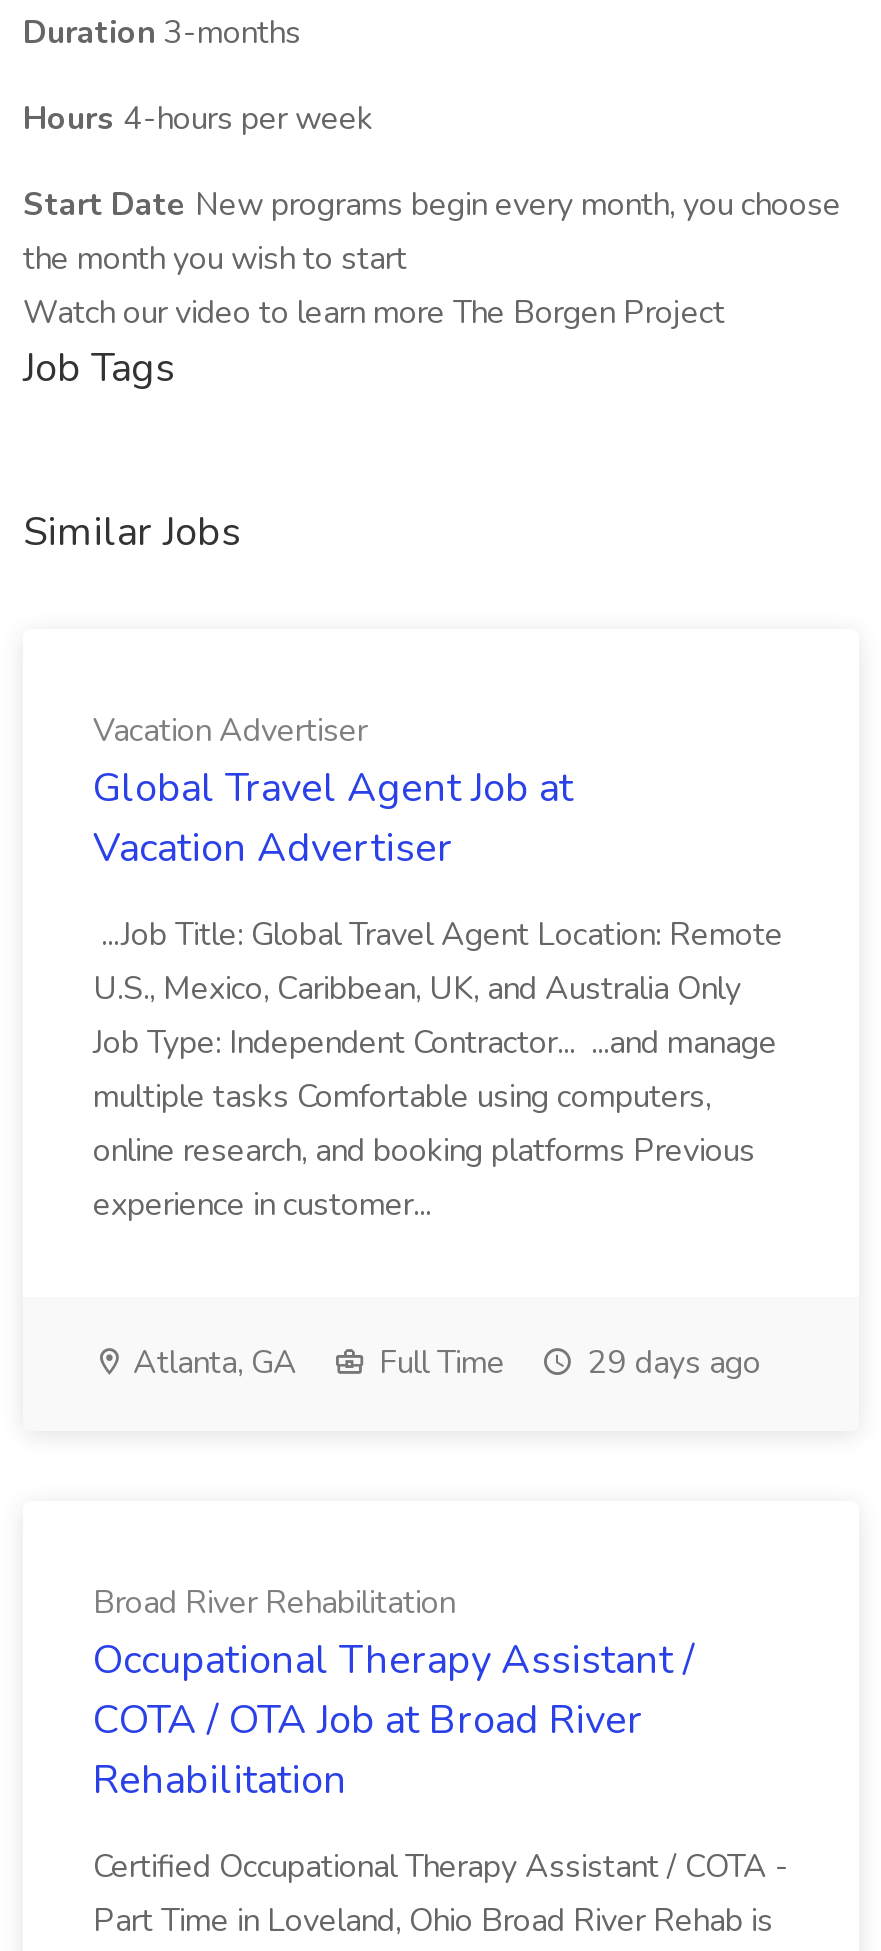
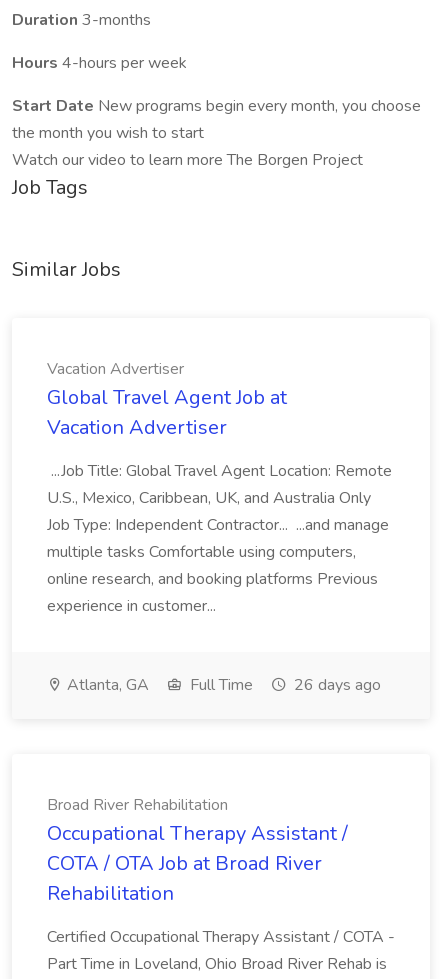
[125,1341,761,1385] Atlanta, GA Full Time 29 days ago -> [63,674,381,696] Atlanta, GA Full Time 26 days ago

